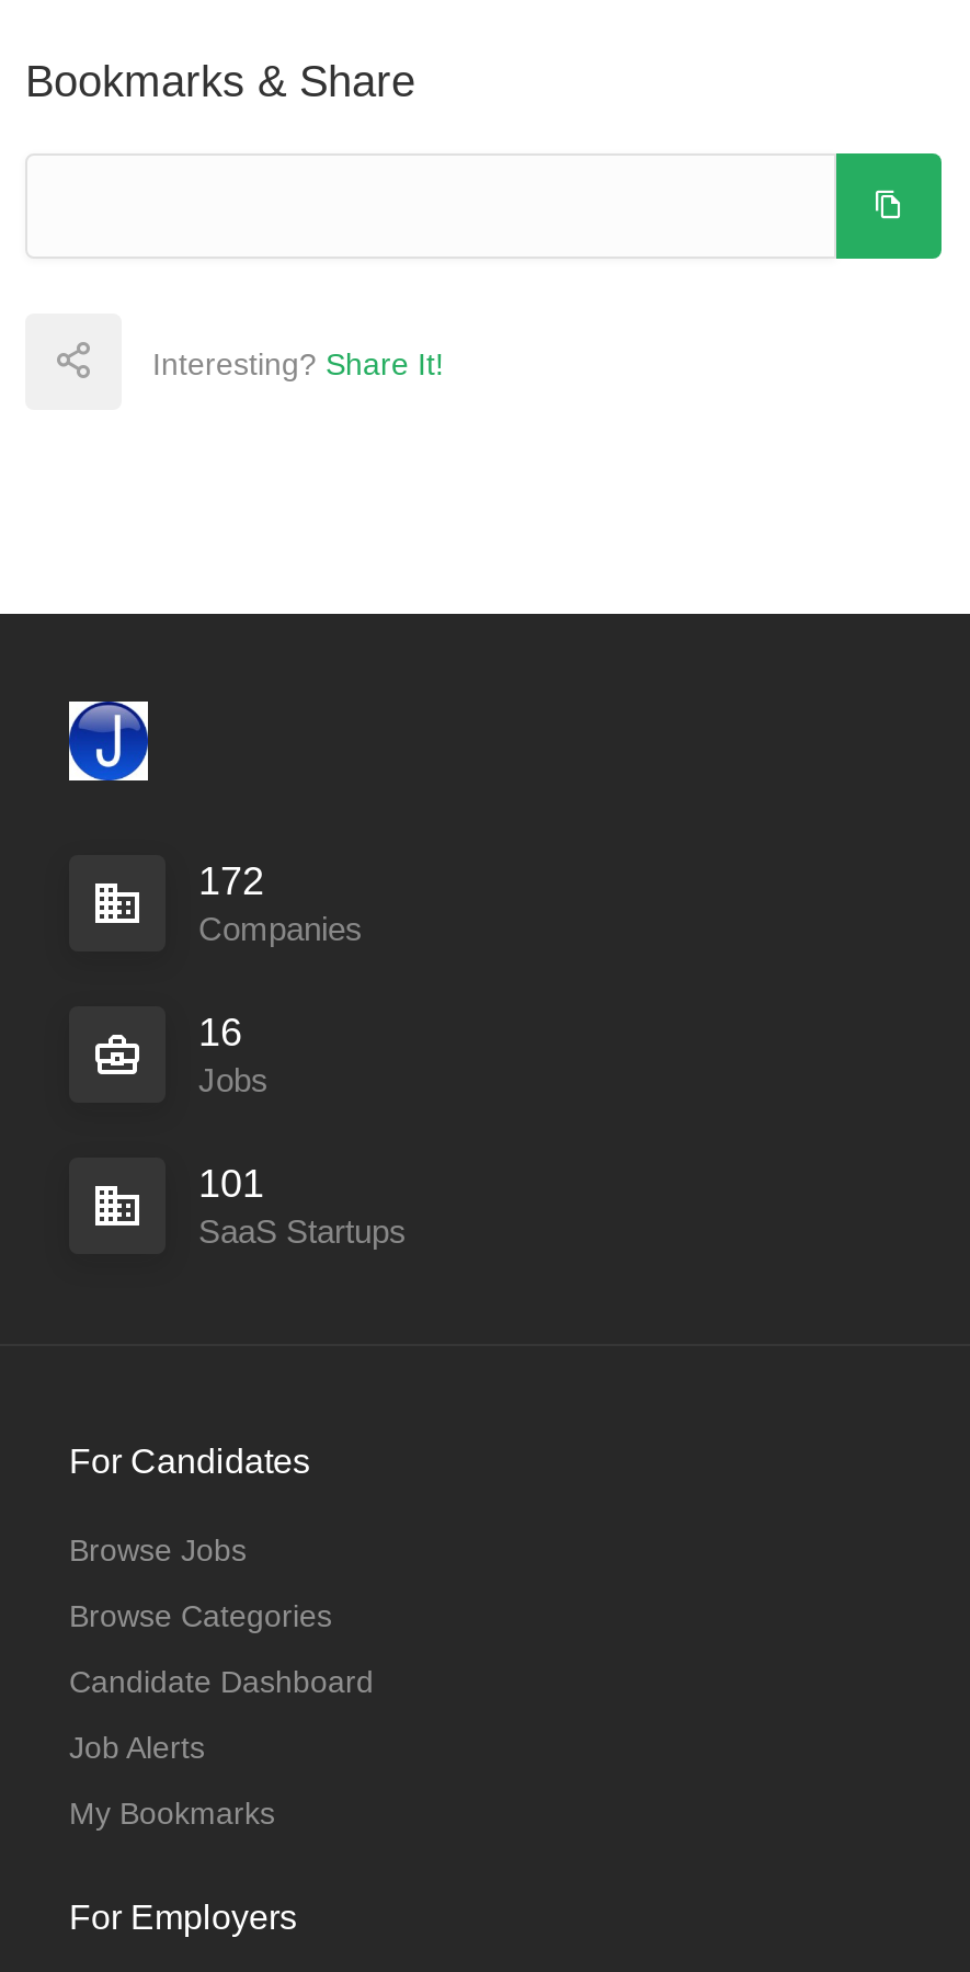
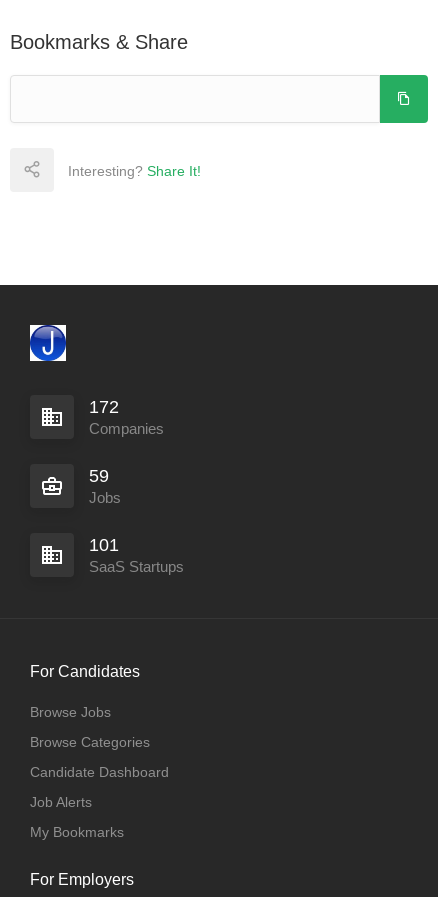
[198,1011,242,1055] 16 -> [89,466,109,486] 59

